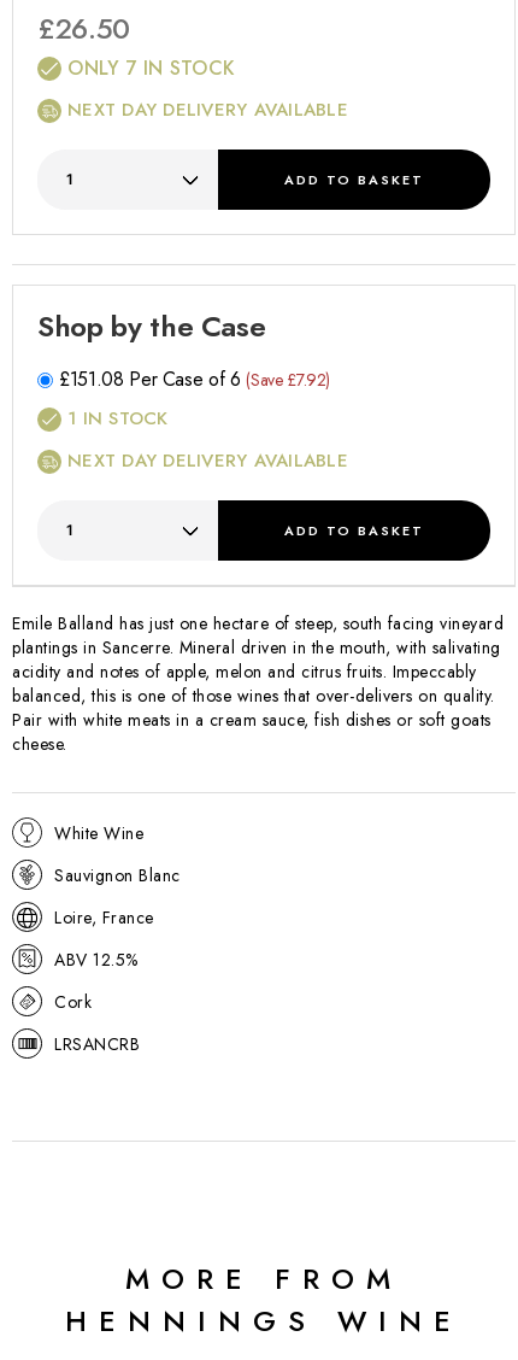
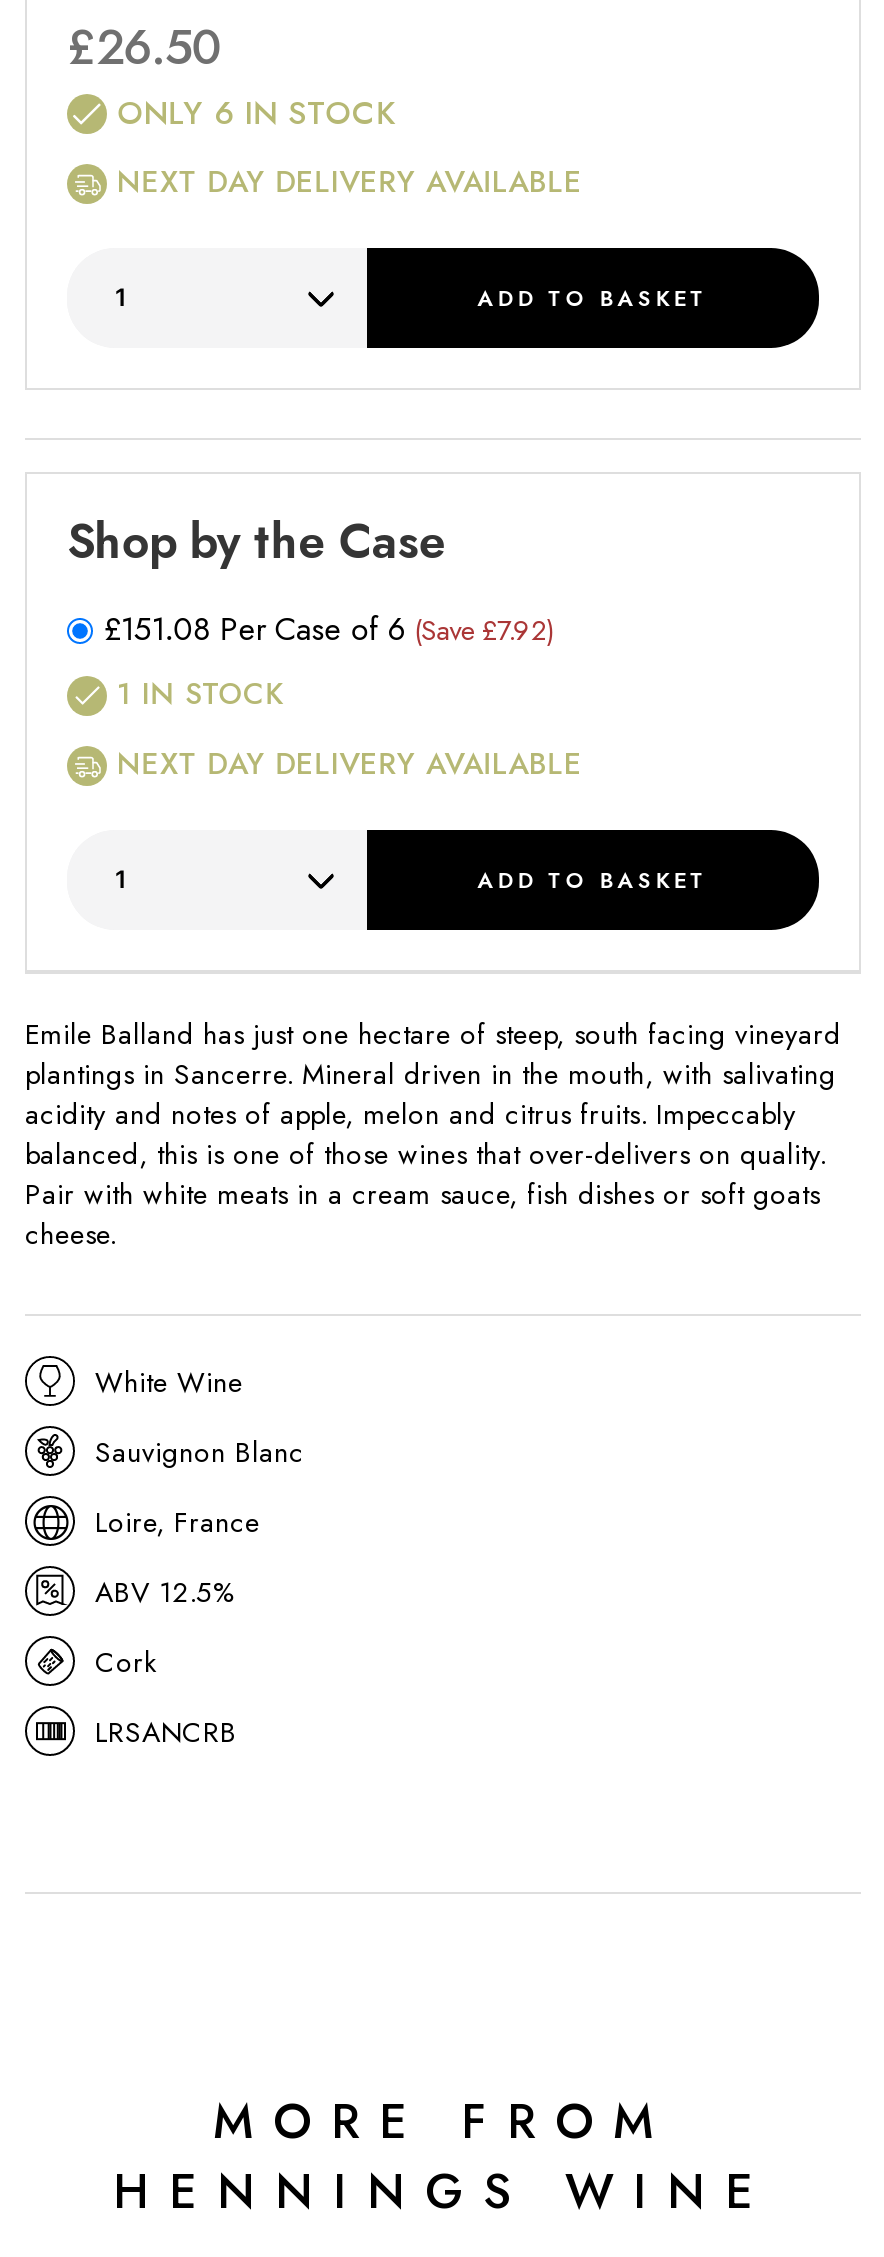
[61,54,235,82] ONLY 7 IN STOCK -> [107,90,397,136] ONLY 6 IN STOCK

